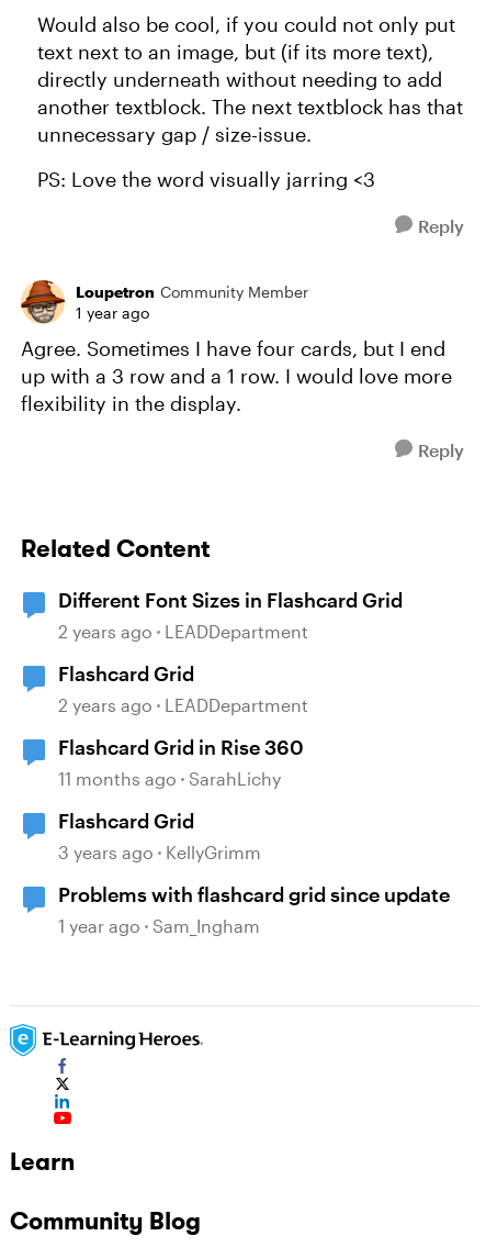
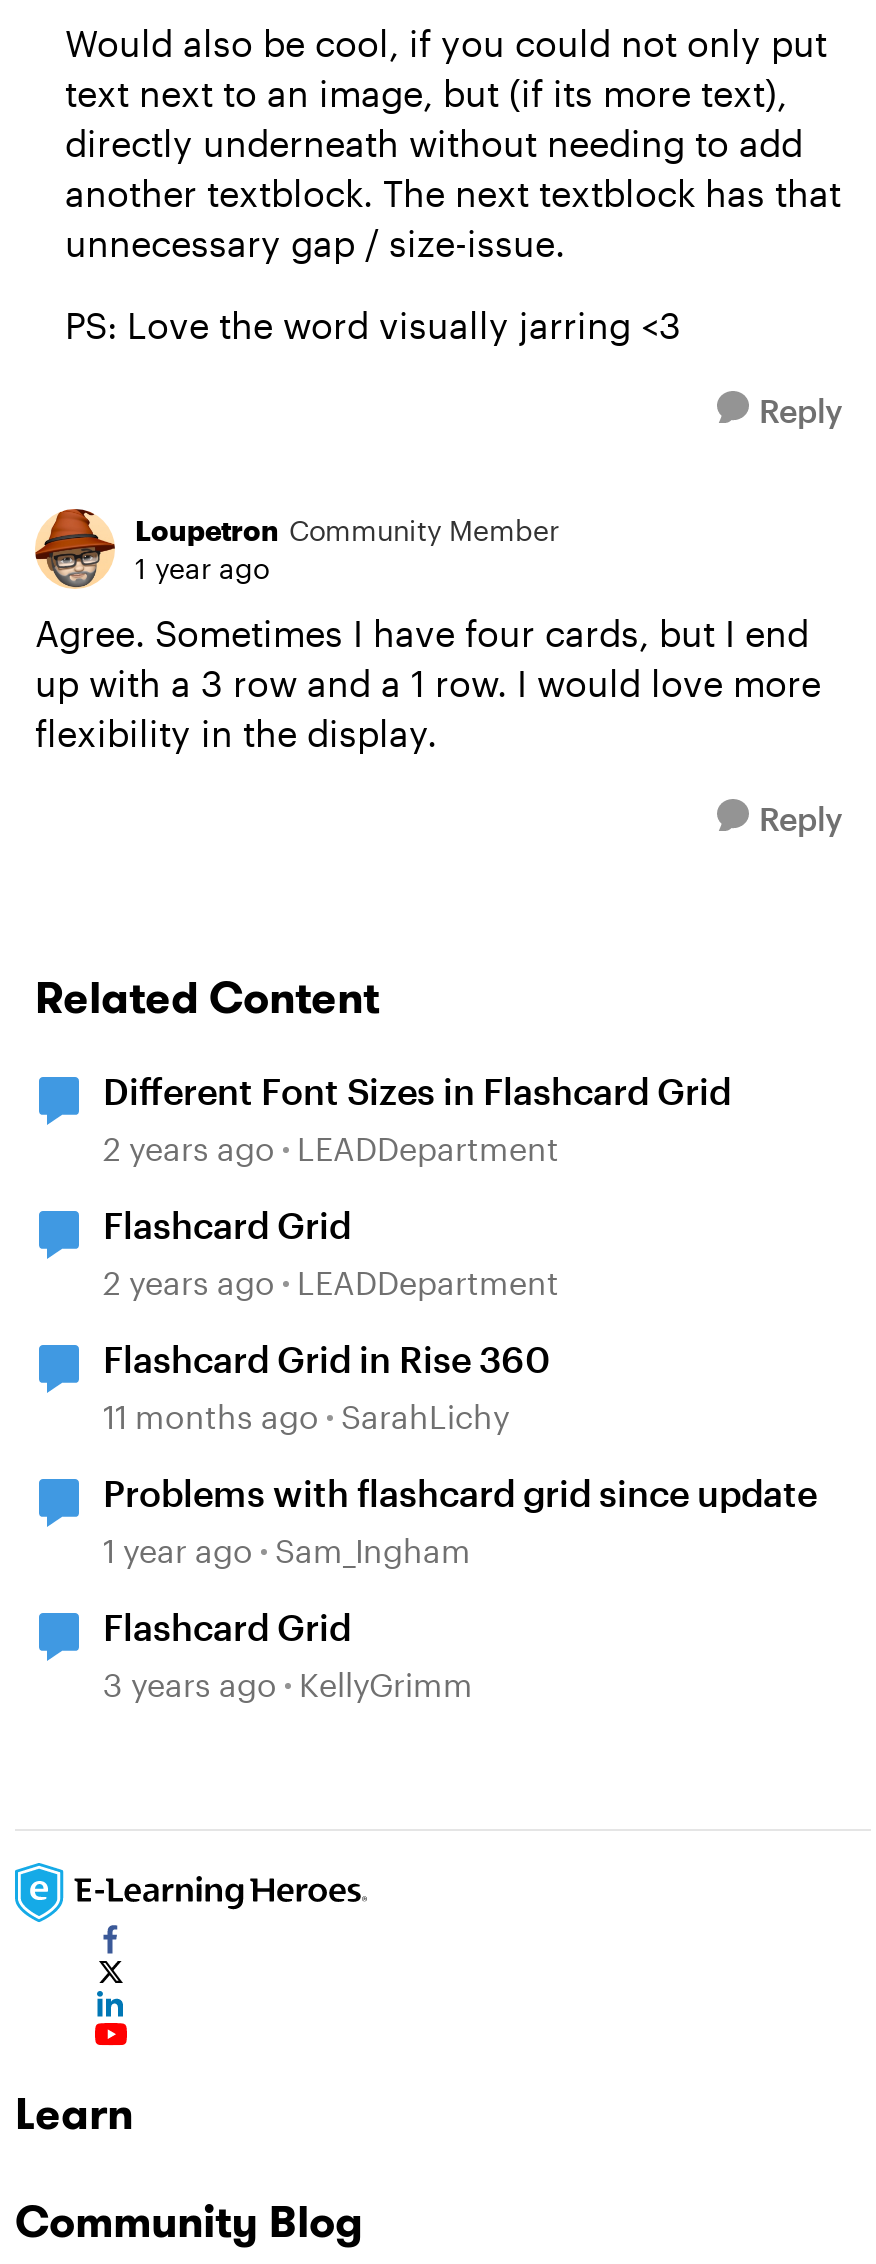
moved [58,809,261,862] -> [103,1605,473,1703]: Flashcard Grid | 3 years ago KellyGrimm
moved [58,882,450,936] -> [103,1471,817,1569]: Problems with flashcard grid since update | 1 year ago Sam_Ingham

